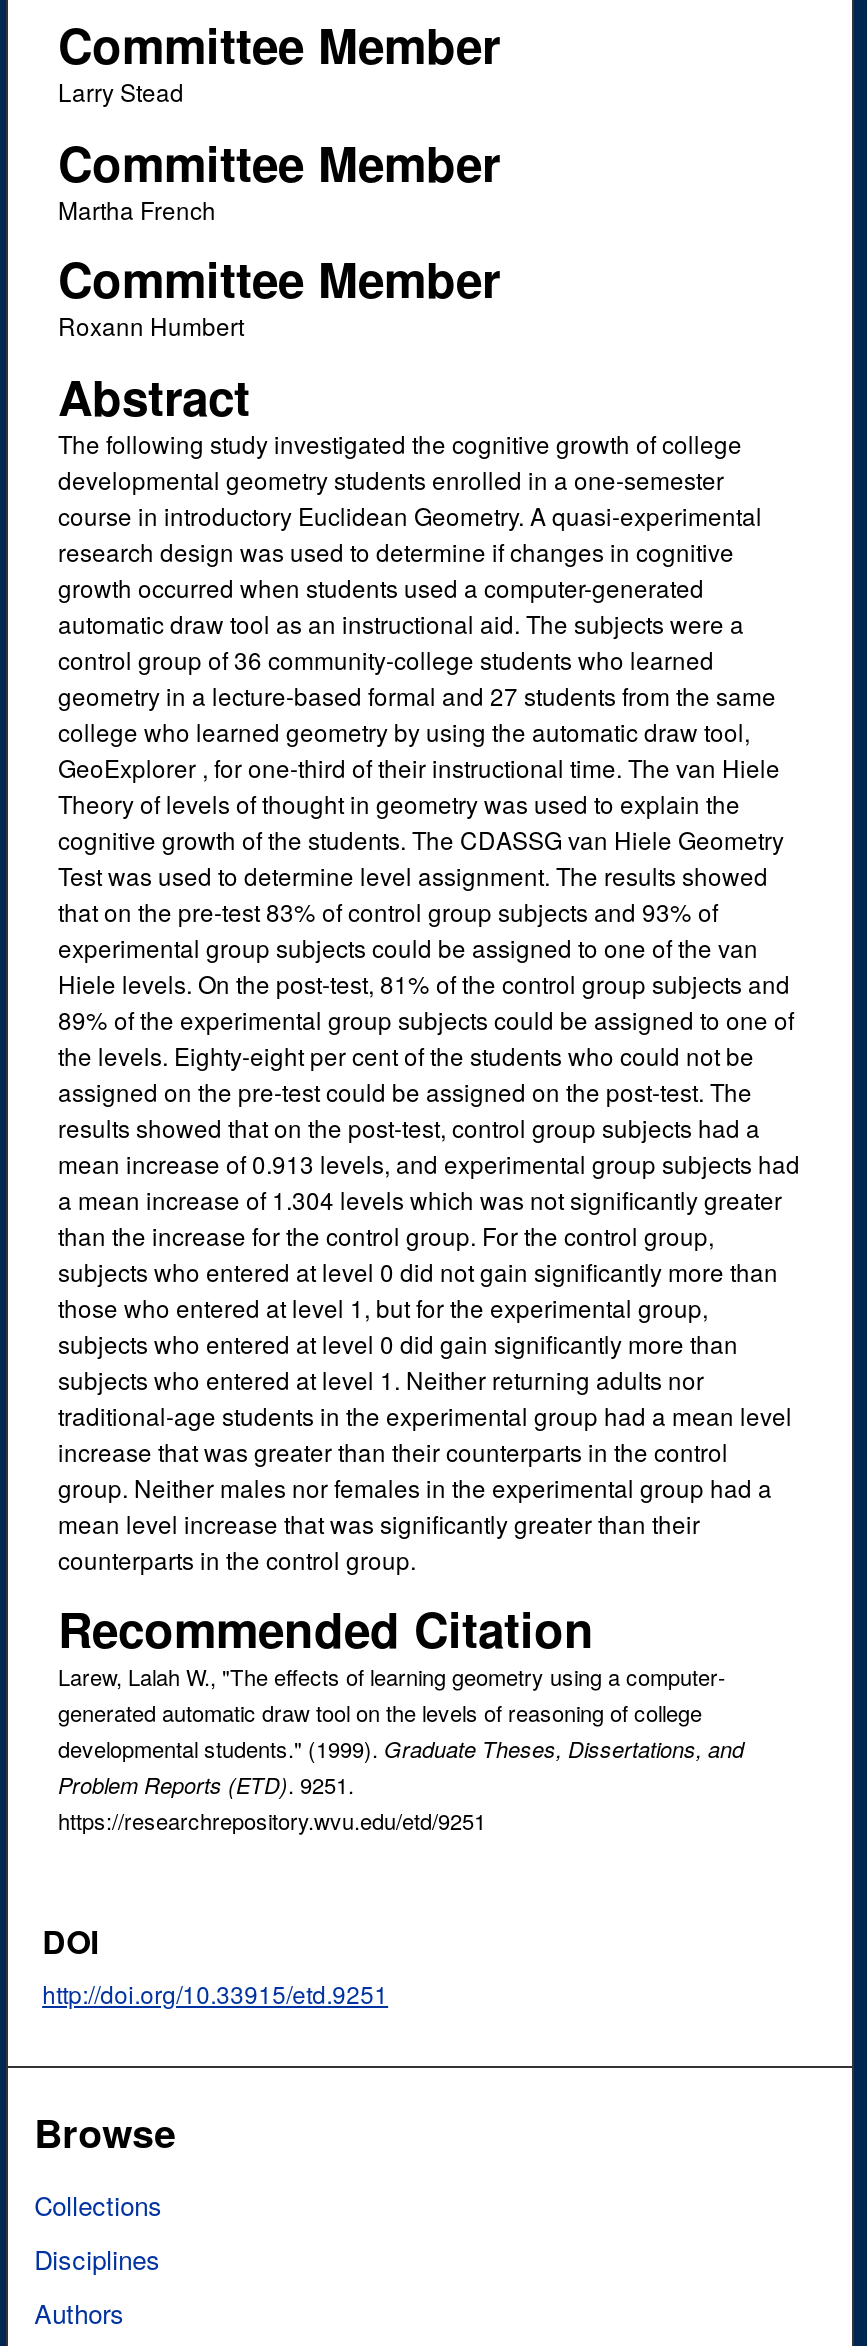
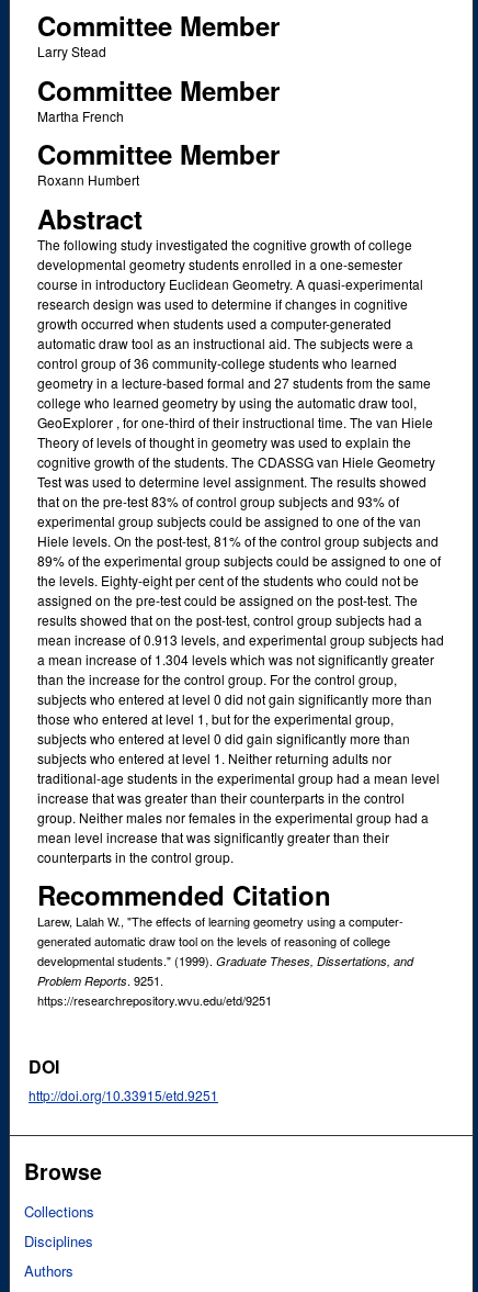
[58,1768,354,1800] Problem Reports (ETD). 9251. -> [37,972,163,989] Problem Reports. 9251.

